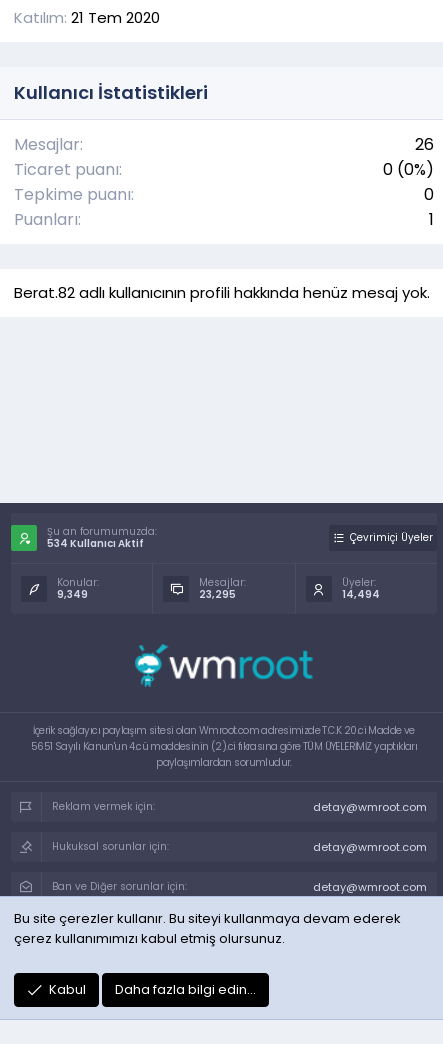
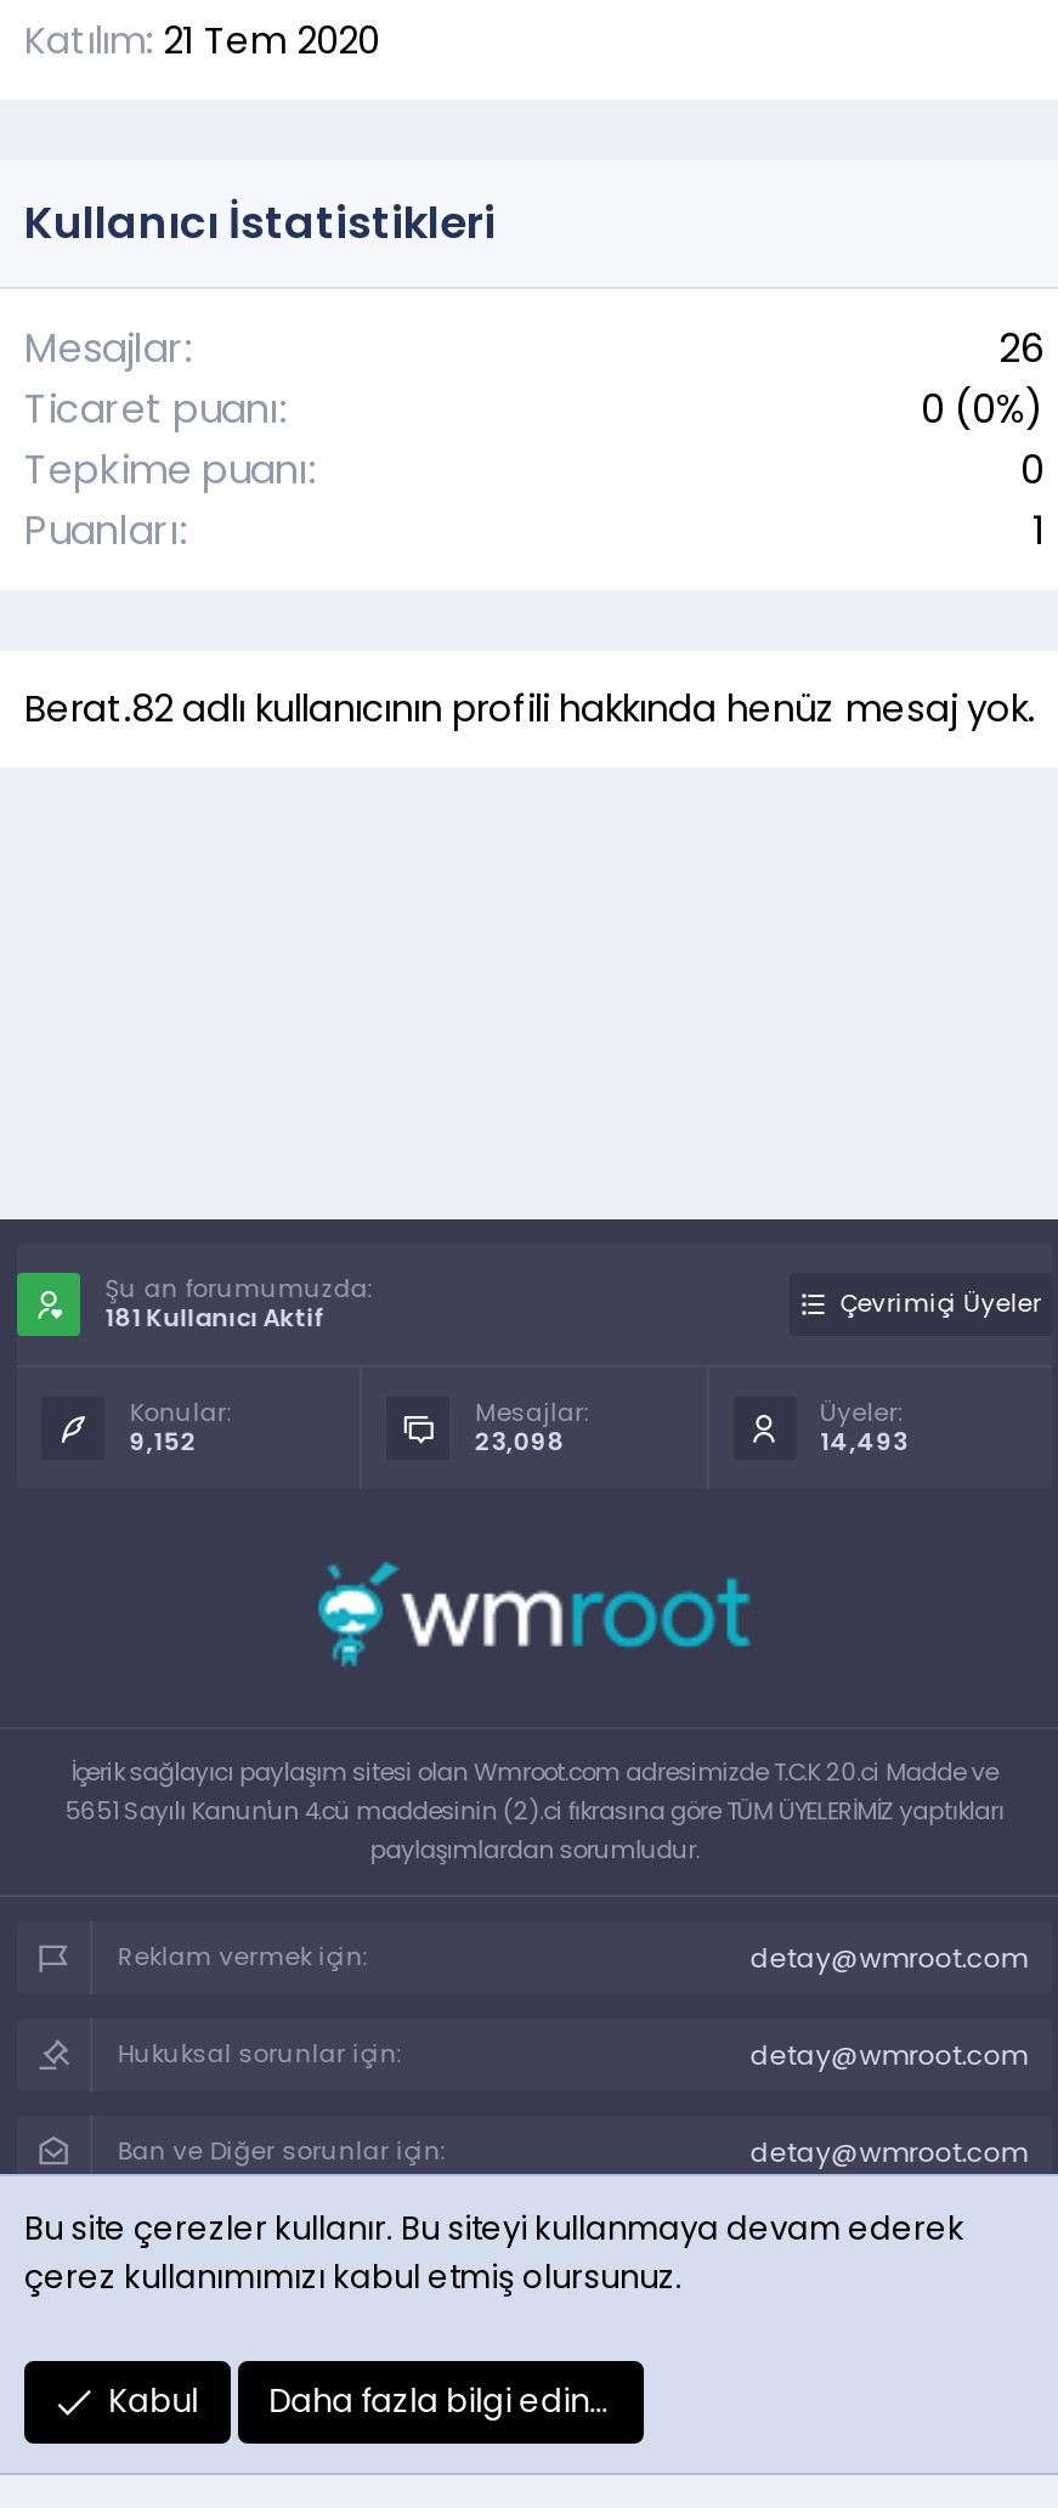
[47,536,144,551] 534 Kullanıcı Aktif -> [105,1300,326,1336] 181 Kullanıcı Aktif
[57,587,88,602] 9,349 -> [129,1424,197,1460] 9,152
[199,587,236,602] 23,295 -> [475,1424,565,1460] 23,098
[342,587,380,602] 14,494 -> [820,1424,908,1460] 14,493

